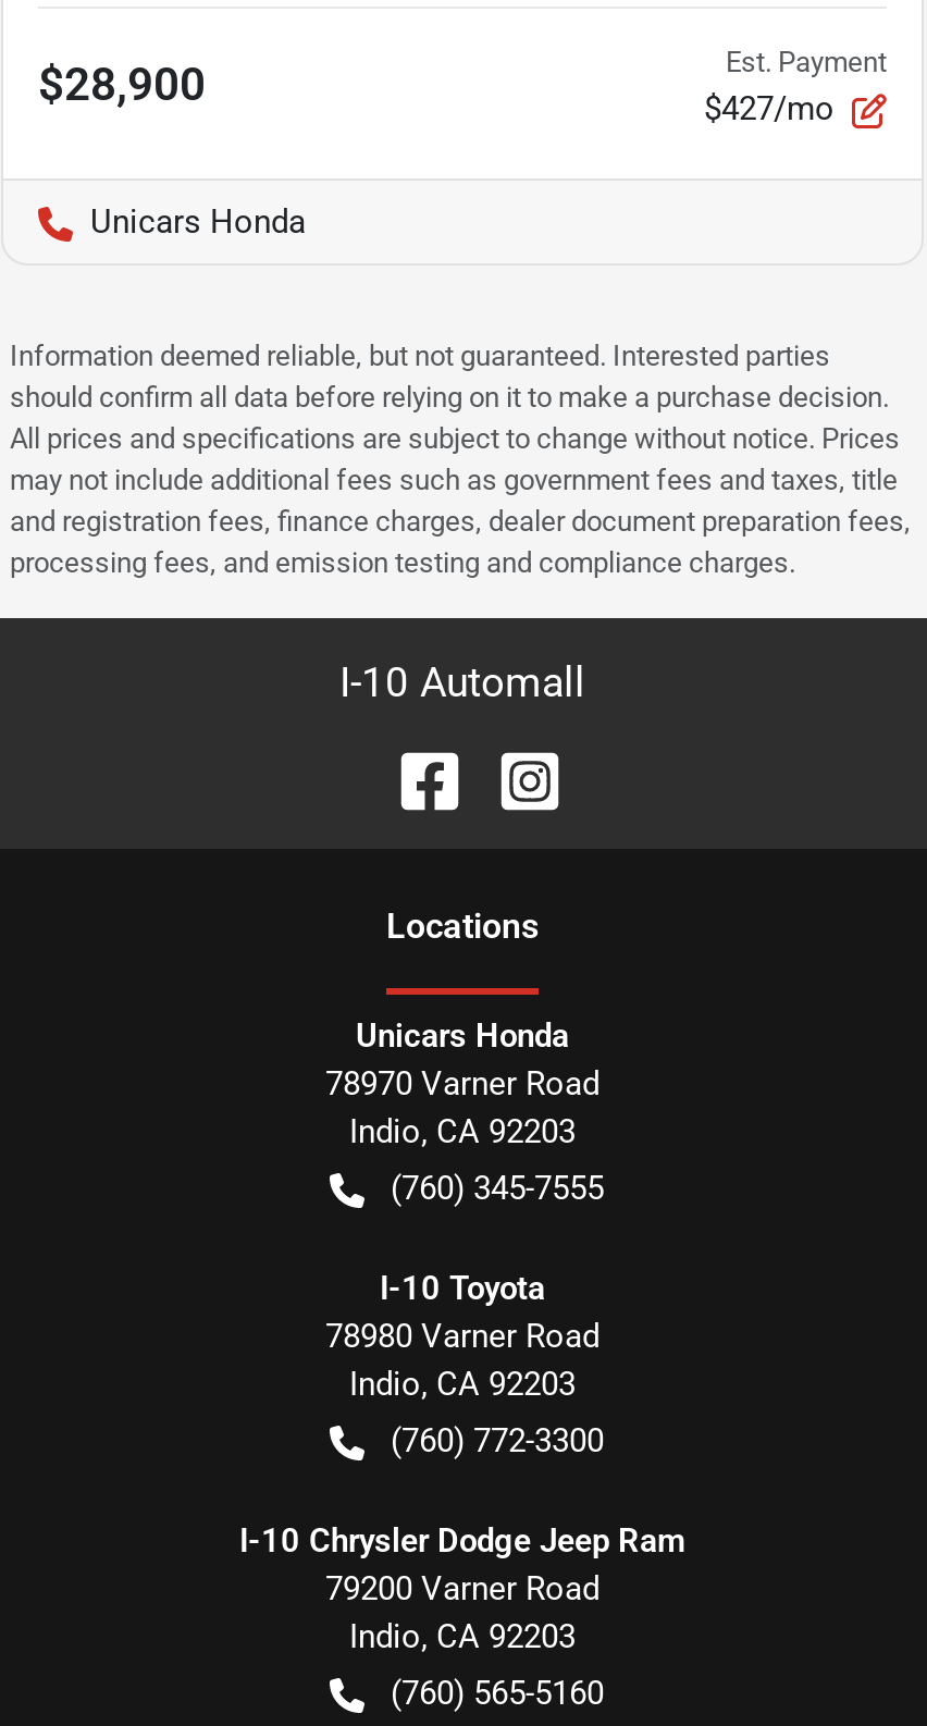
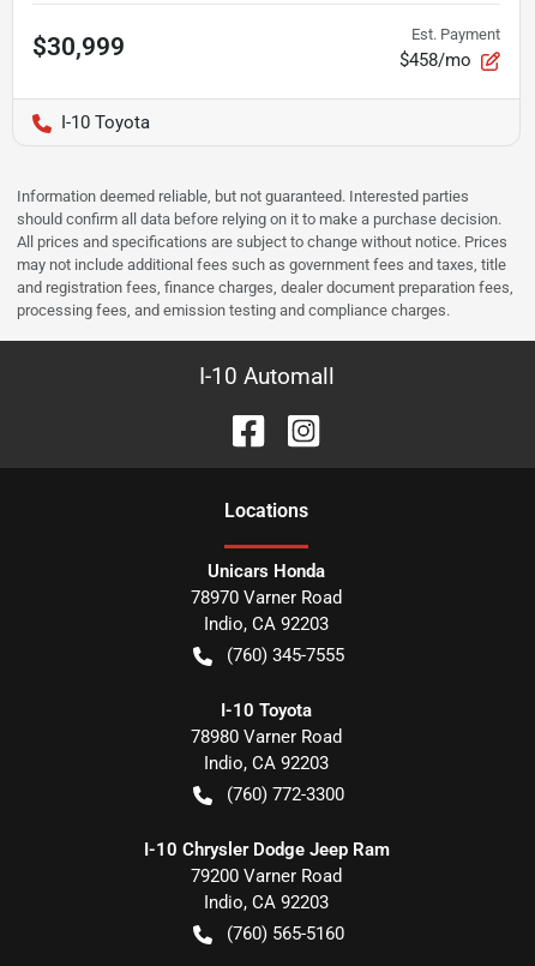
[38,59,206,111] $28,900 -> [32,32,125,61] $30,999
[704,90,835,129] $427/mo -> [399,50,471,71] $458/mo
[90,203,306,242] Unicars Honda -> [61,112,150,134] I-10 Toyota

